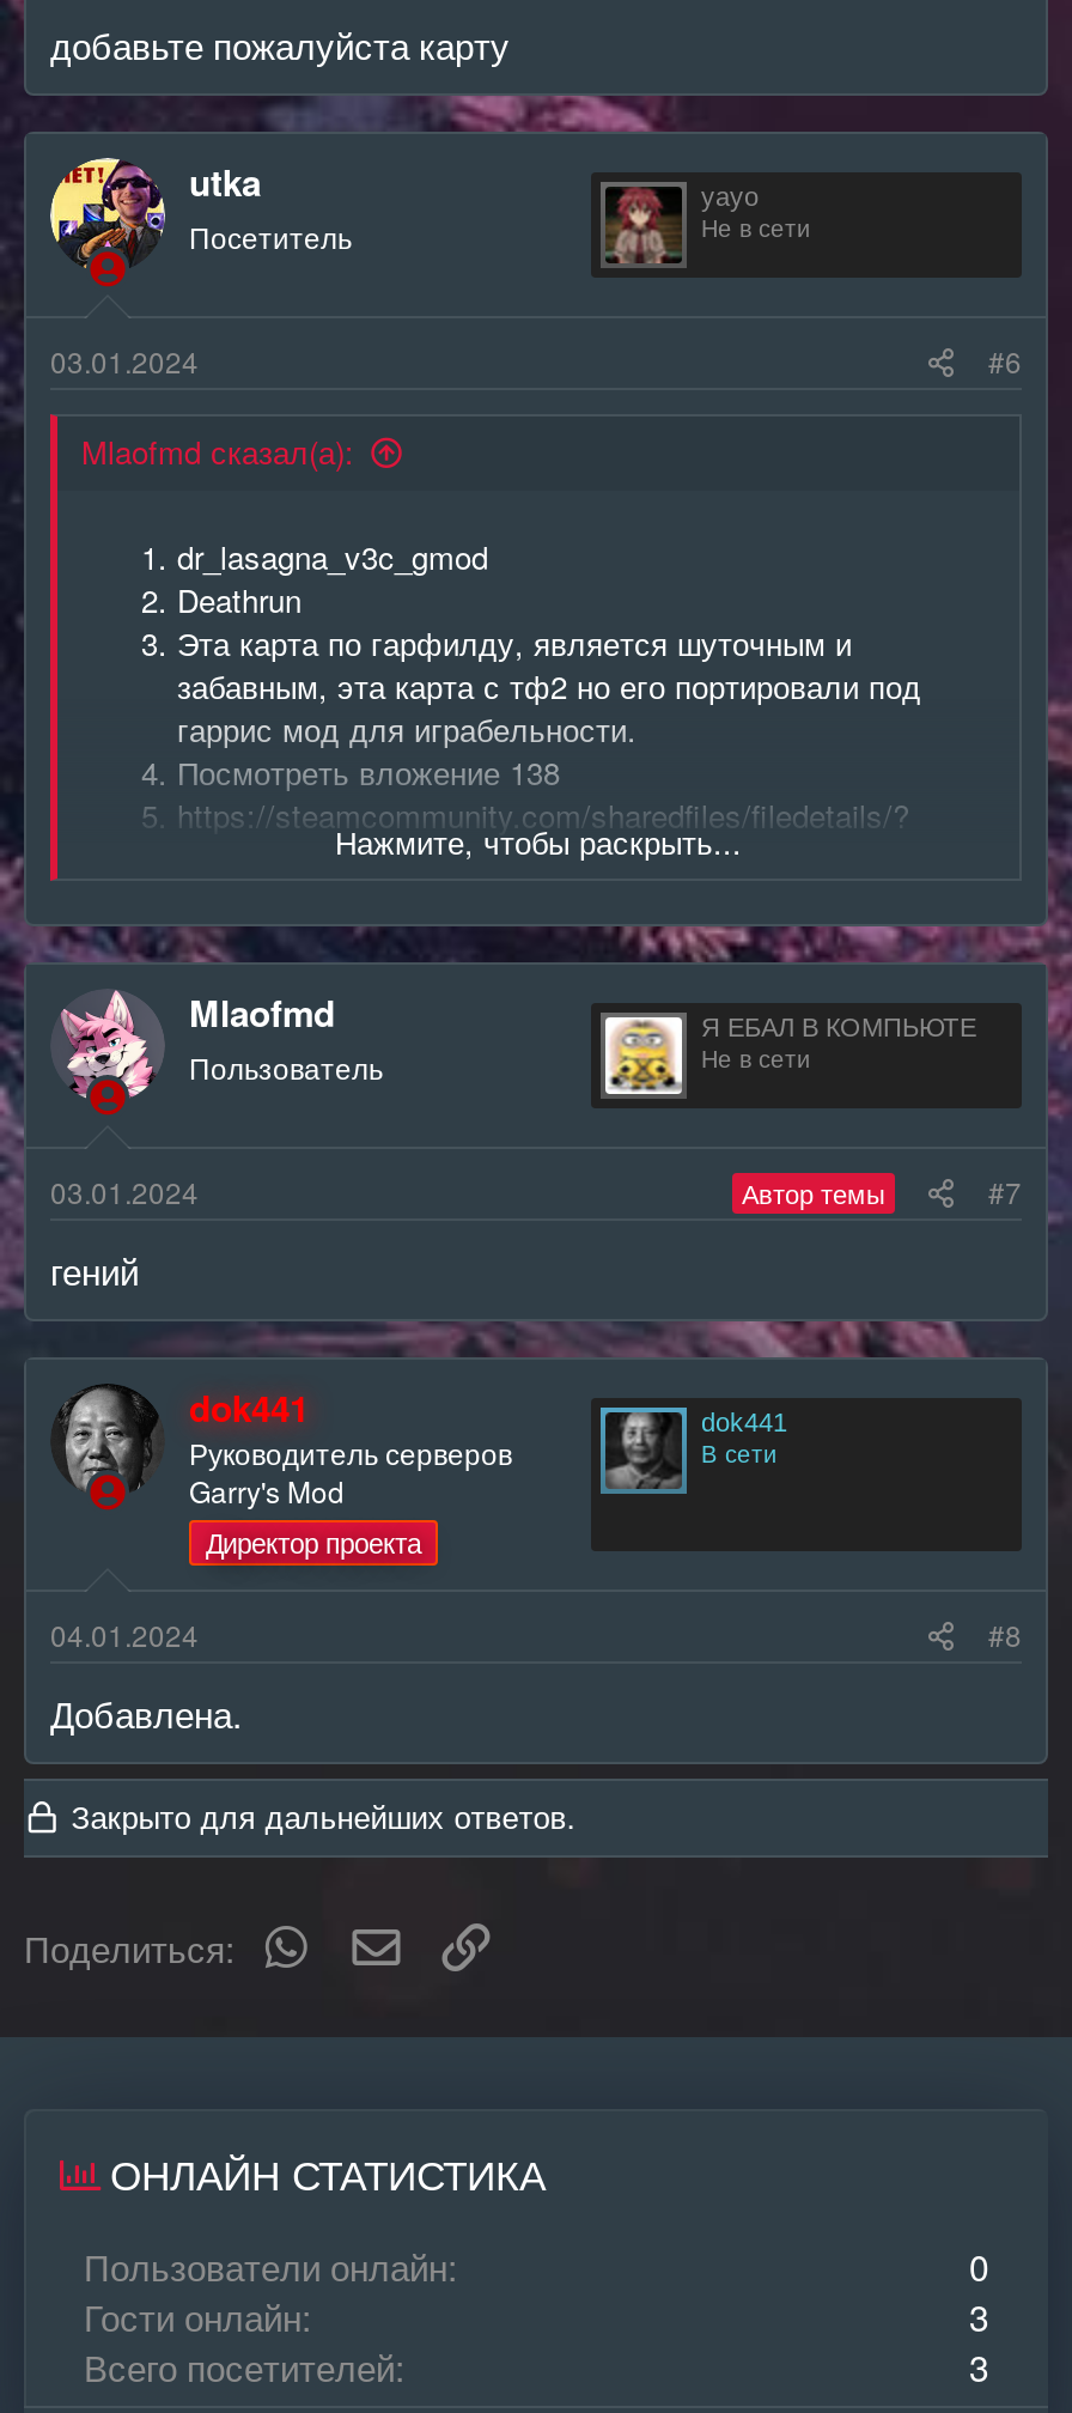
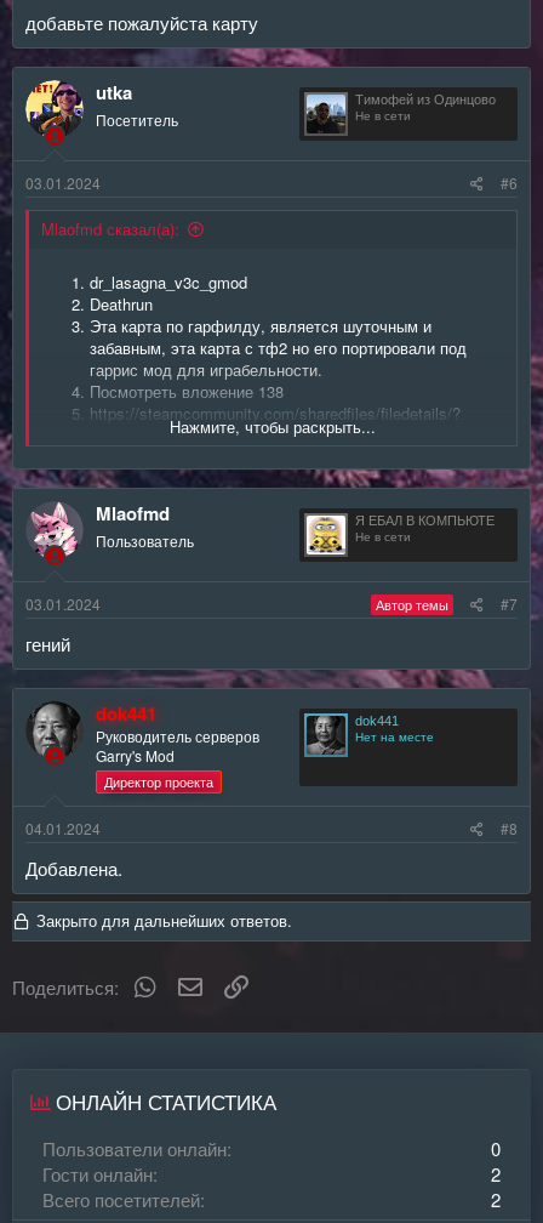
[603,182,759,266] [image] | yayo -> [305,92,496,133] [image] | Тимофей из Одинцово
[701,1440,778,1466] В сети -> [355,730,434,743] Нет на месте
[969,2291,988,2341] 3 -> [491,1161,501,1187] 2
[969,2341,988,2391] 3 -> [491,1187,501,1212] 2

